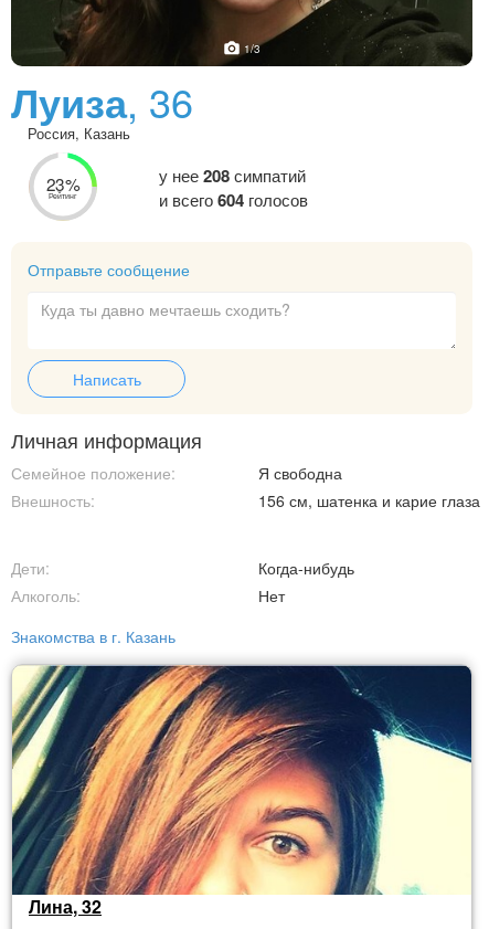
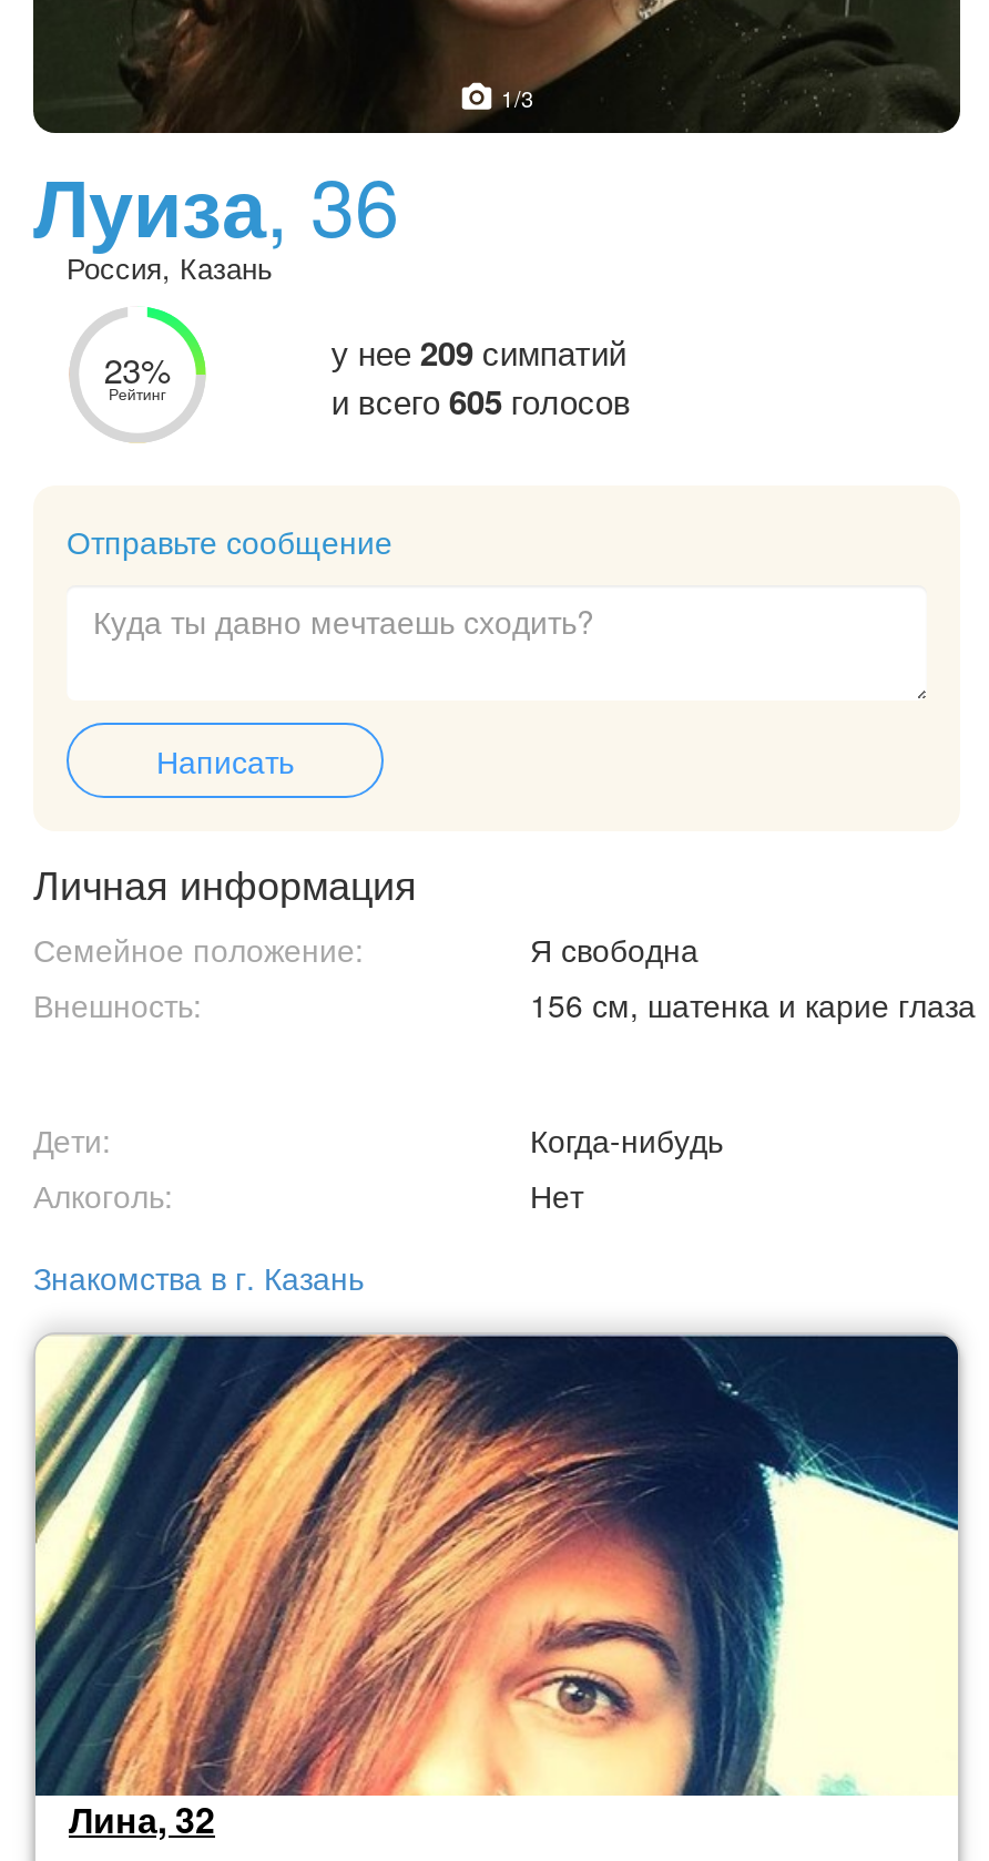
[159,163,306,187] у нее 208 симпатий -> [331,327,626,376] у нее 209 симпатий
[159,187,308,212] и всего 604 голосов -> [331,376,630,425] и всего 605 голосов

